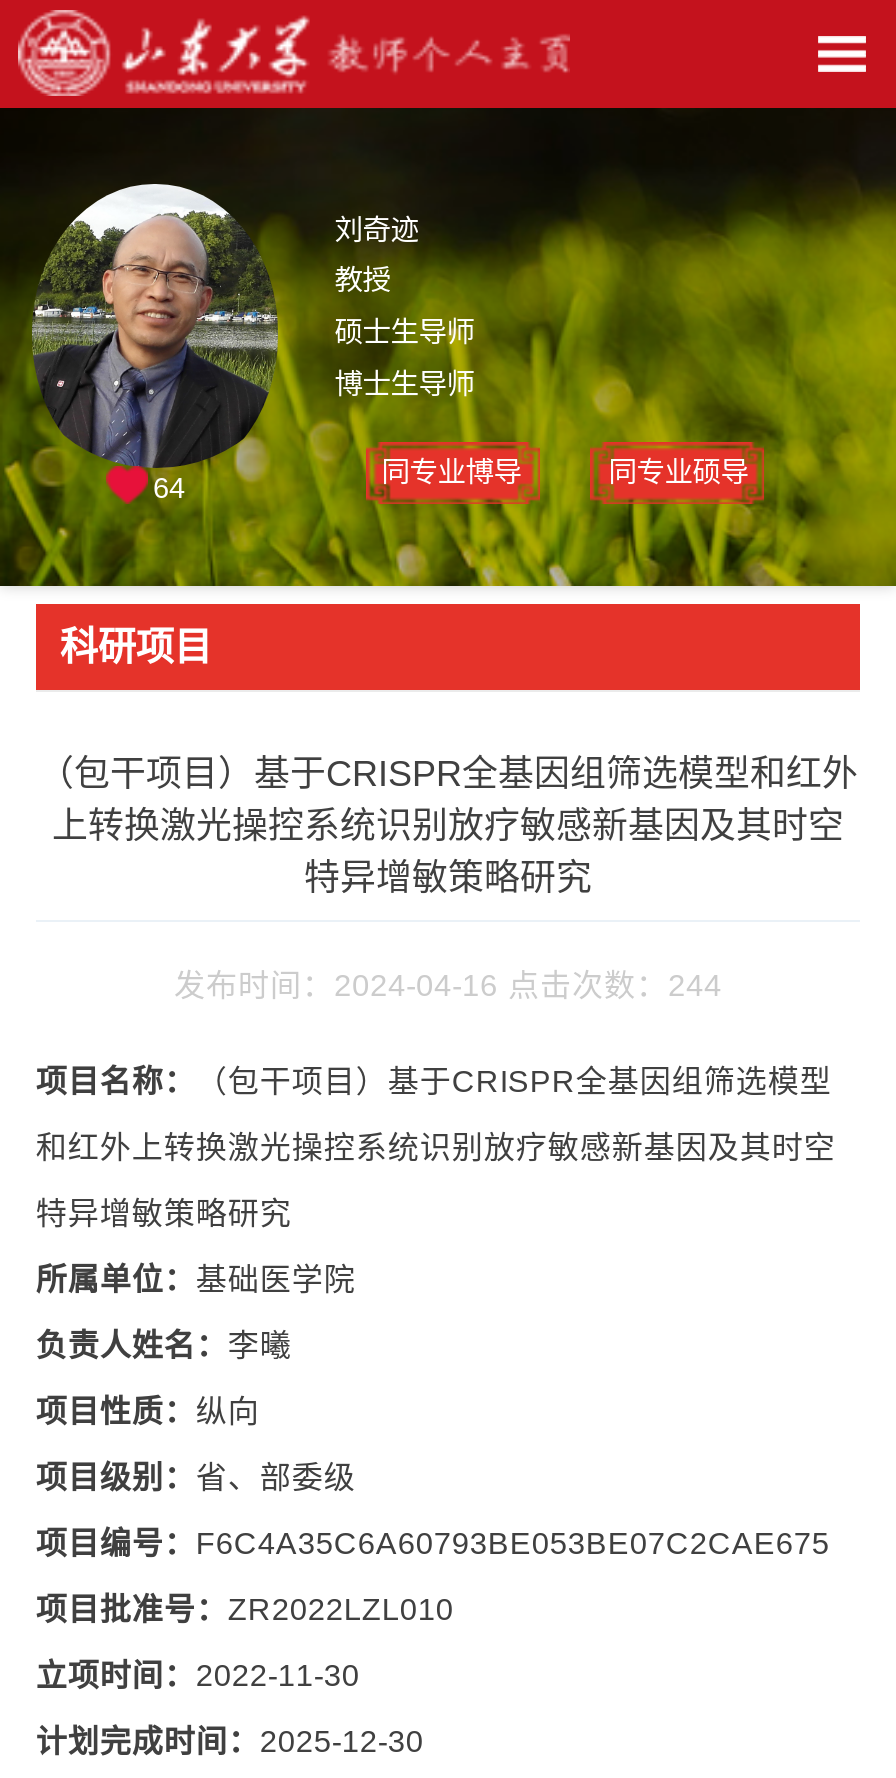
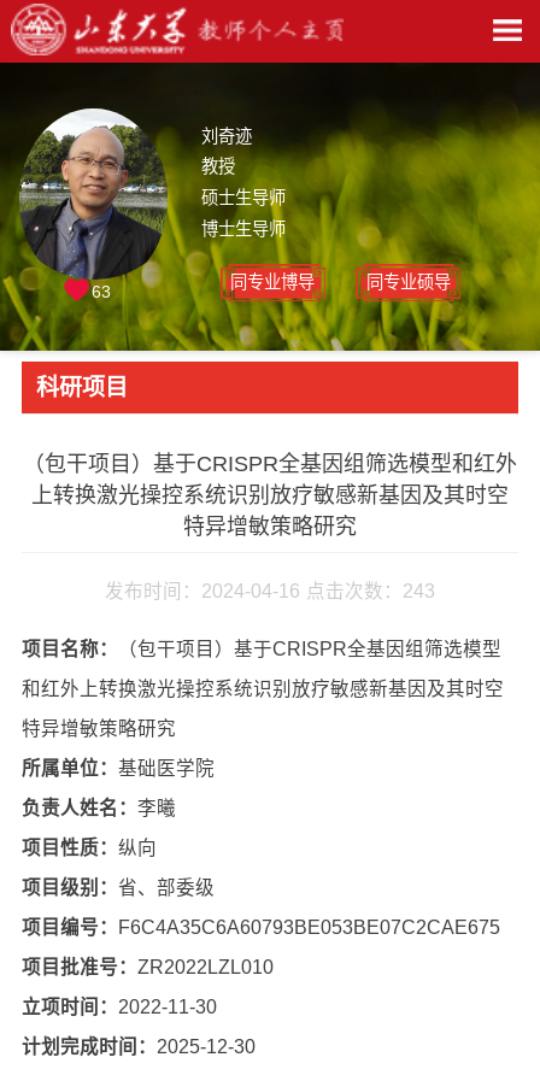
[153,472,185,504] 64 -> [92,282,111,301] 63
[174,968,722,1002] 发布时间：2024-04-16 点击次数：244 -> [105,581,435,601] 发布时间：2024-04-16 点击次数：243

